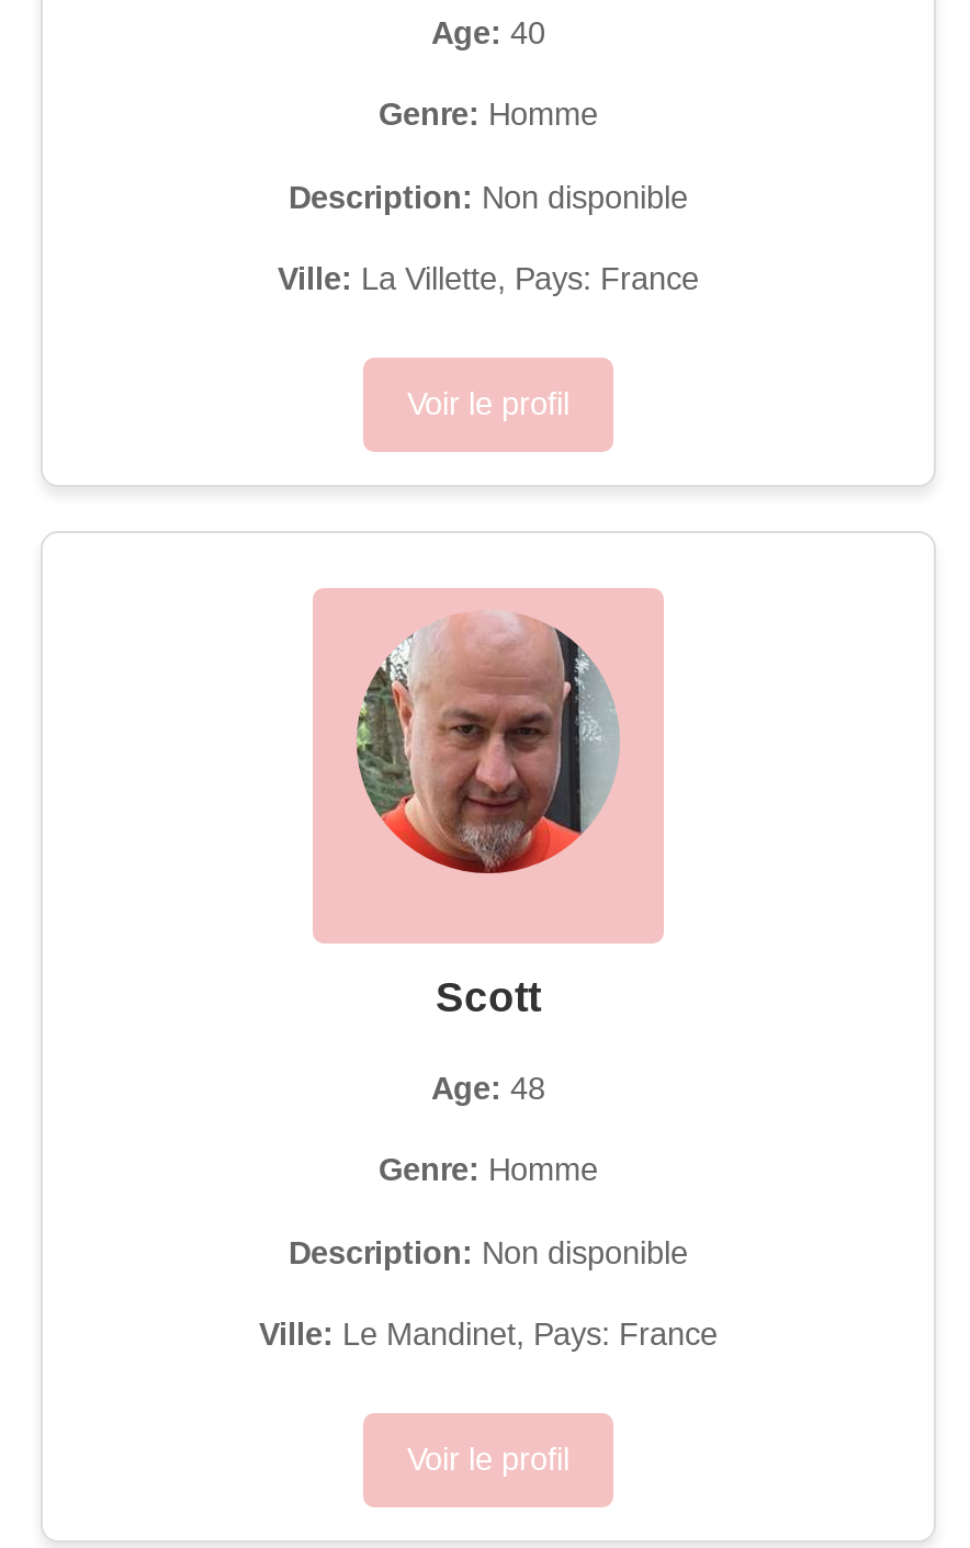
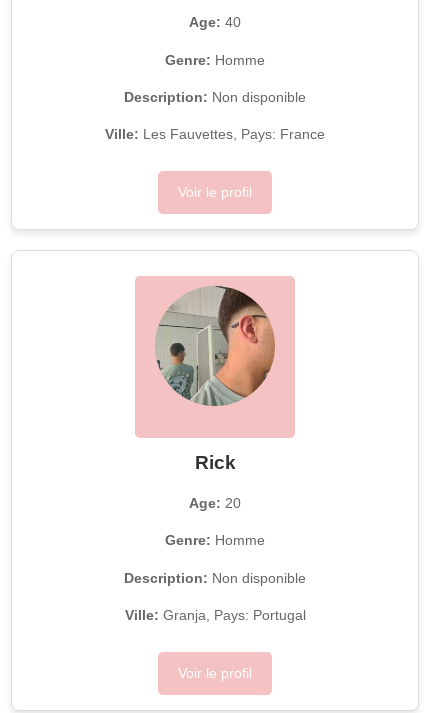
[278,261,699,296] Ville: La Villette, Pays: France -> [105,126,325,142] Ville: Les Fauvettes, Pays: France
[354,611,620,874] [image] -> [156,285,276,407] [image]
[436,975,541,1021] Scott -> [194,452,235,473] Rick
[431,1070,545,1105] Age: 48 -> [189,495,241,511] Age: 20
[259,1316,718,1351] Ville: Le Mandinet, Pays: France -> [124,607,305,623] Ville: Granja, Pays: Portugal

